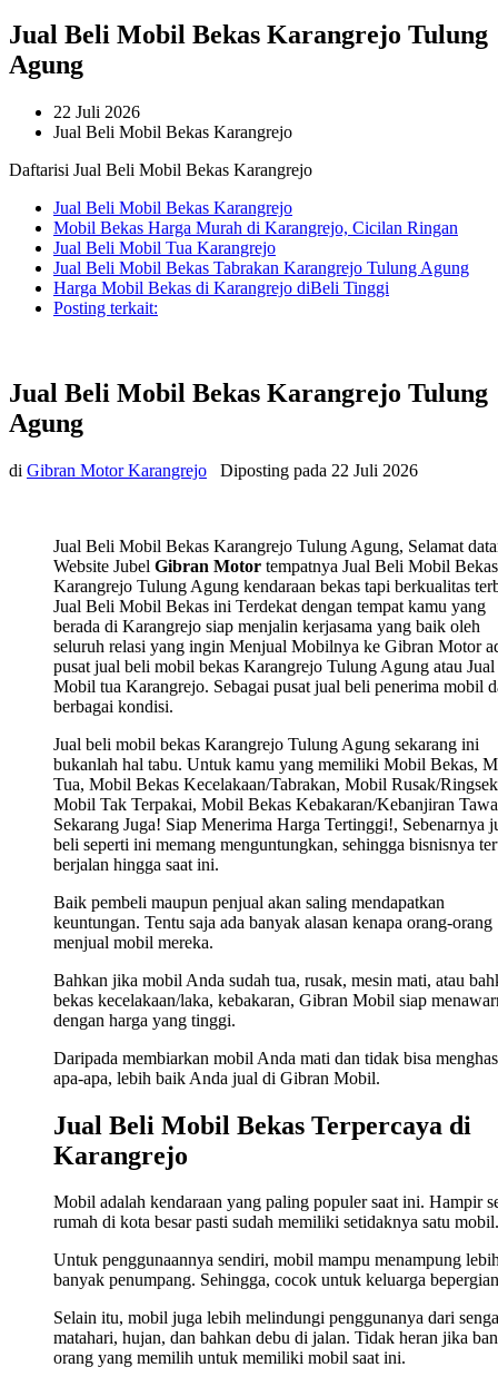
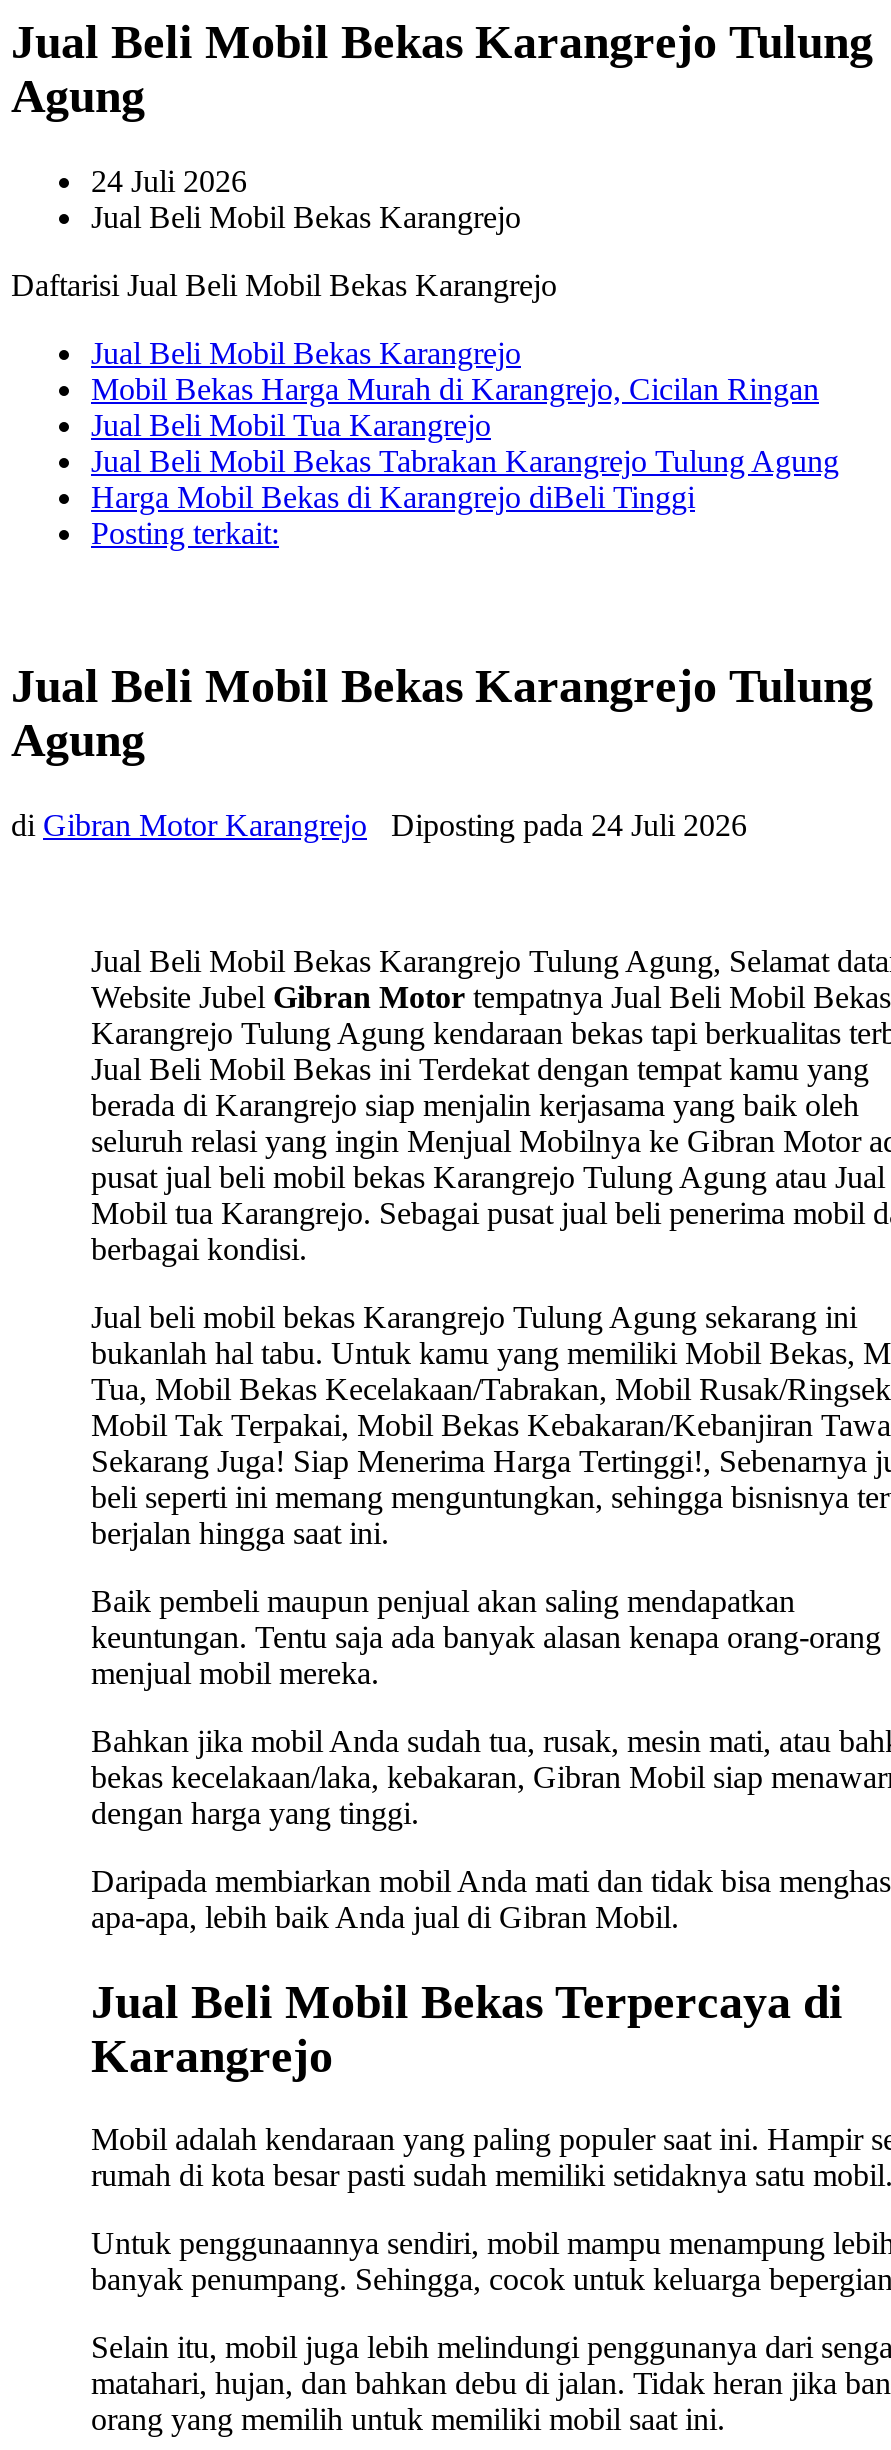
[53,102,140,121] 22 Juli 2026 -> [91,164,247,198] 24 Juli 2026
[220,460,418,479] Diposting pada 22 Juli 2026 -> [391,807,747,841] Diposting pada 24 Juli 2026

